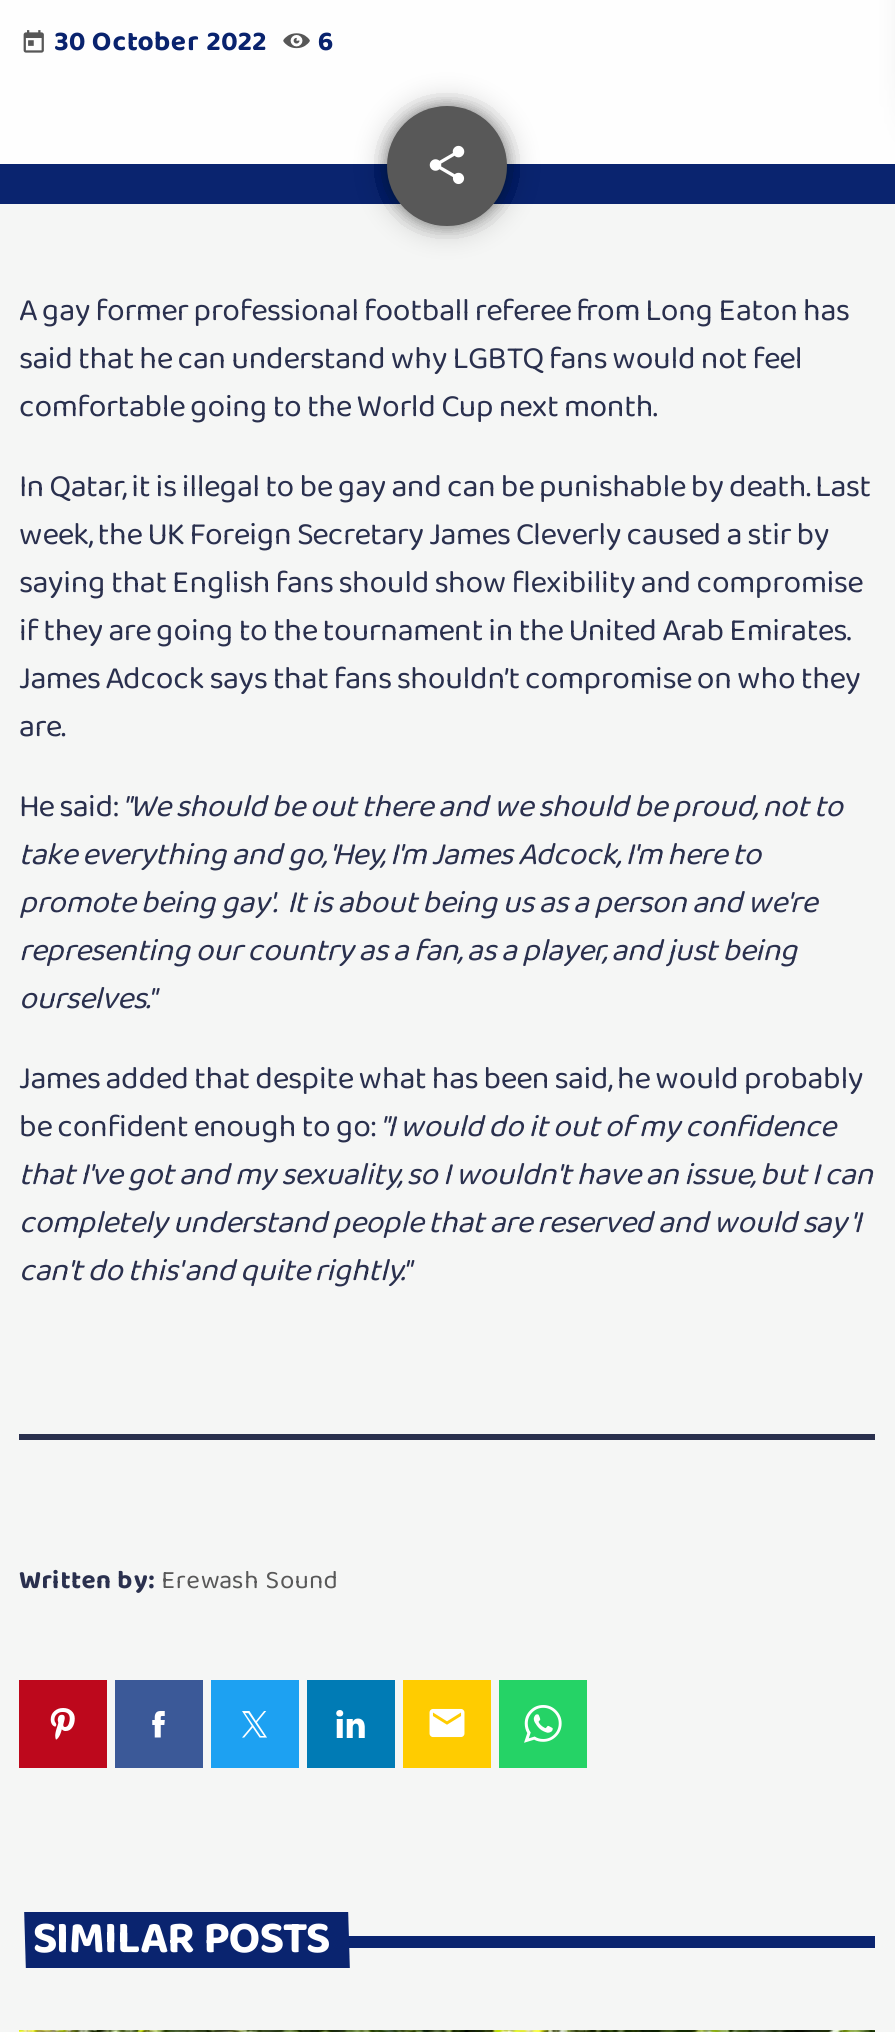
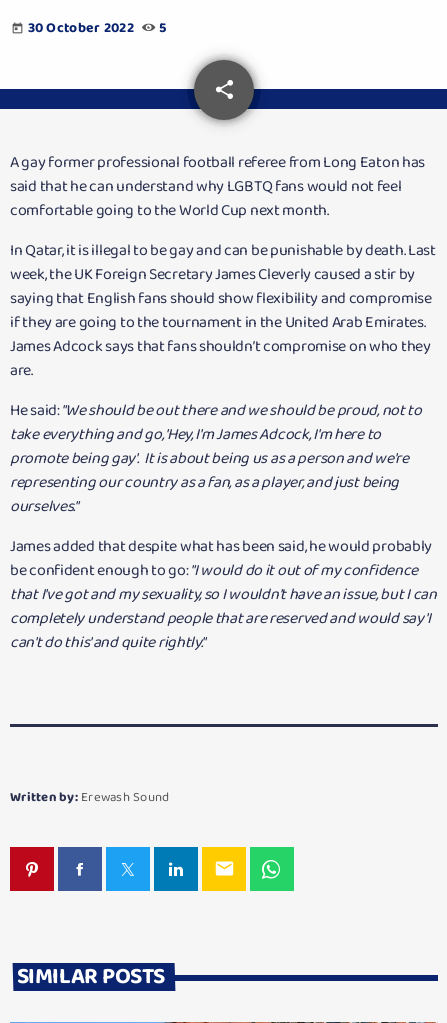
[318,20,334,60] 6 -> [159,17,167,37] 5

